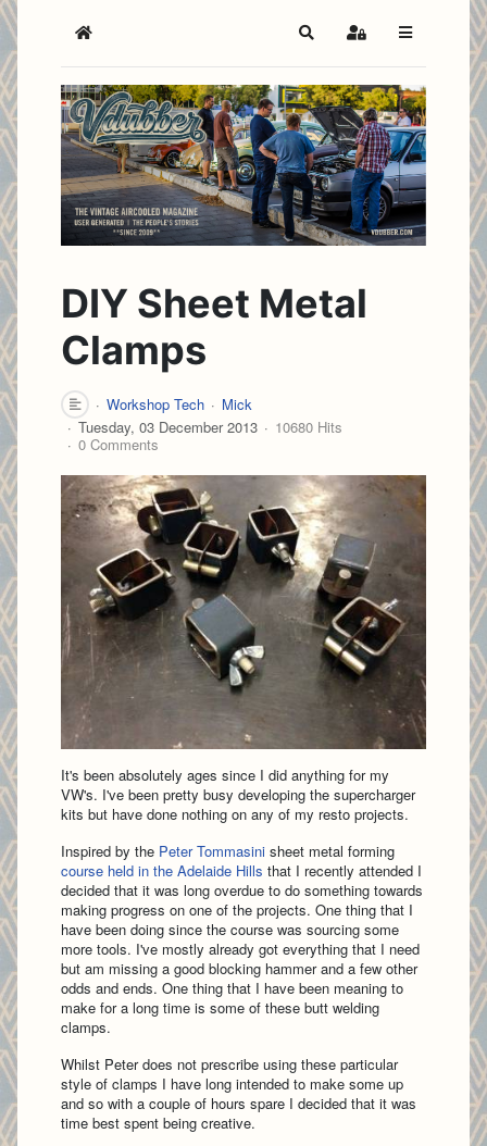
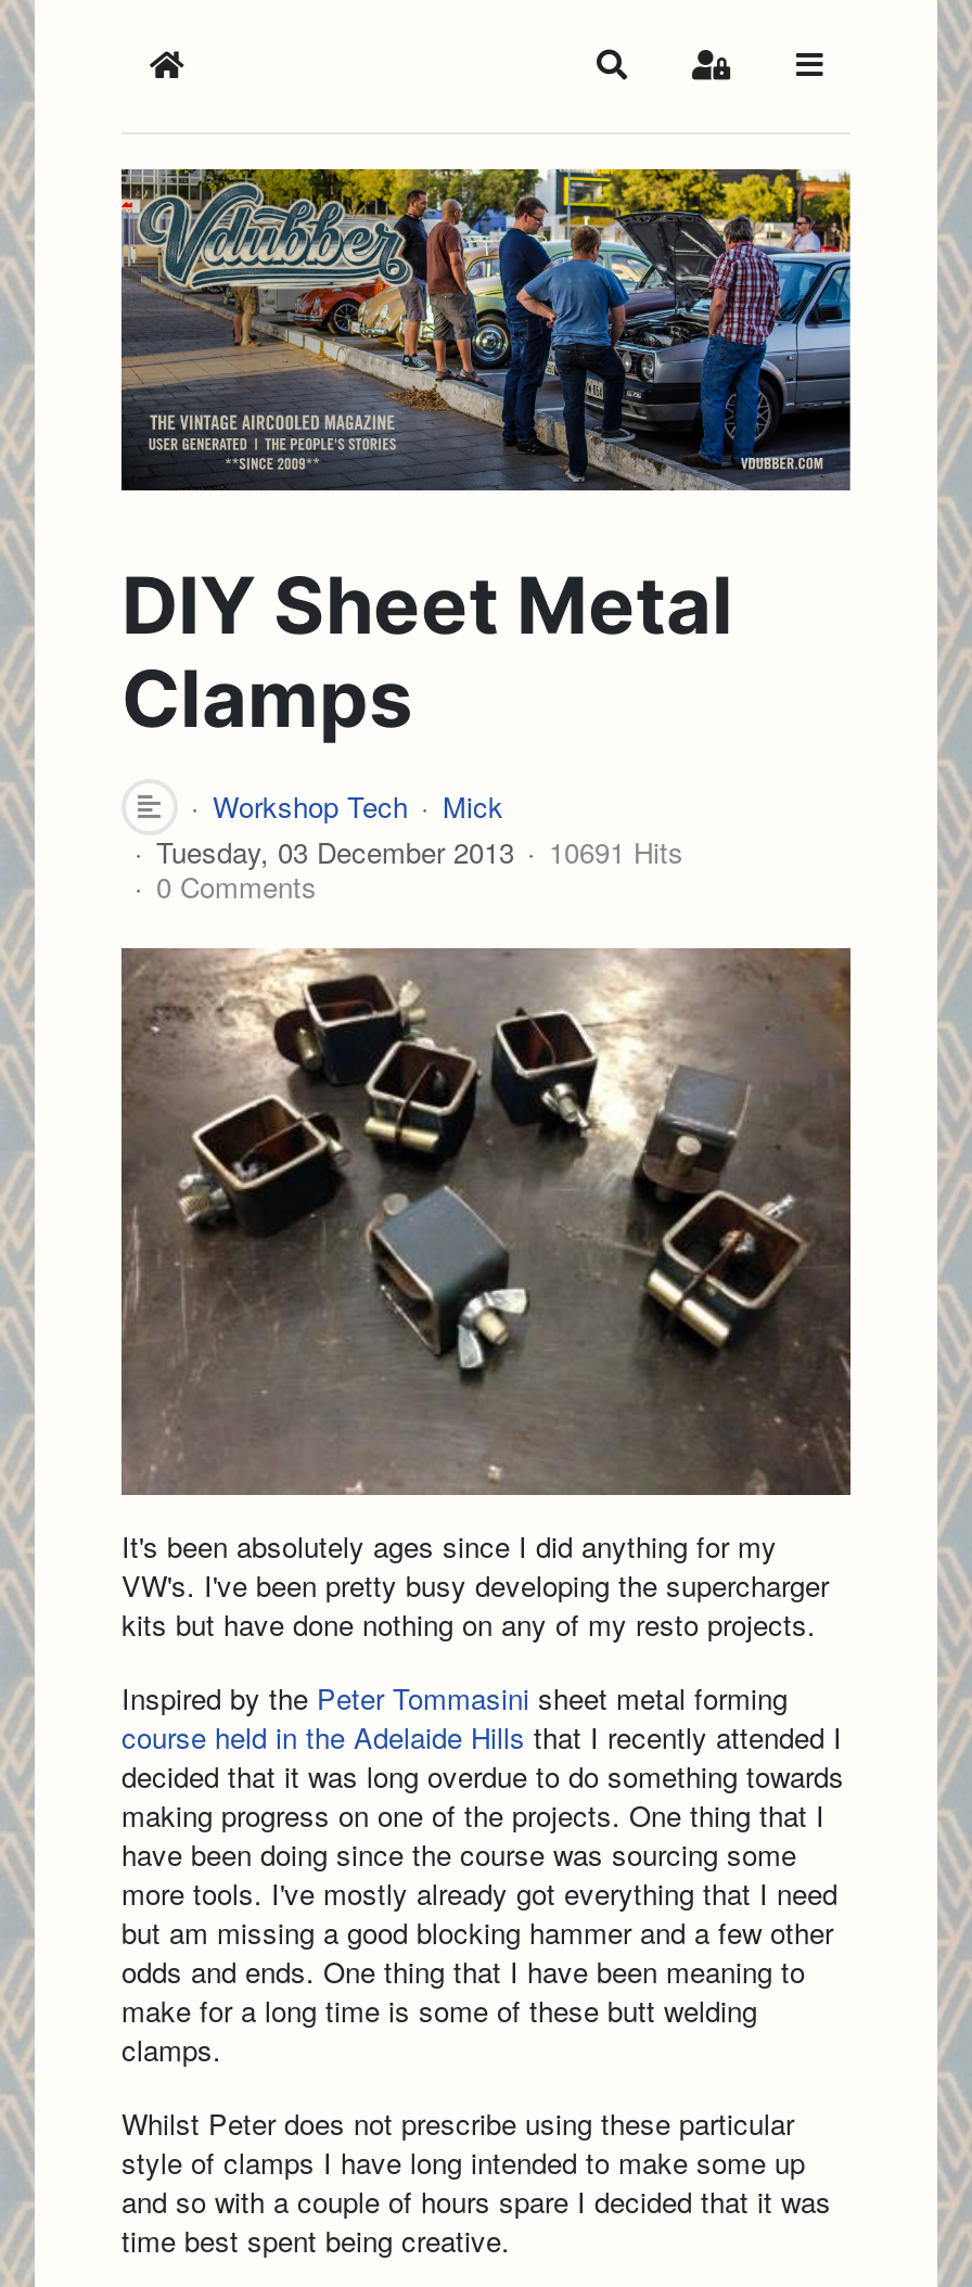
[78,416,342,437] Tuesday, 03 December 2013 10680 Hits -> [156,831,683,872] Tuesday, 03 December 2013 10691 Hits

